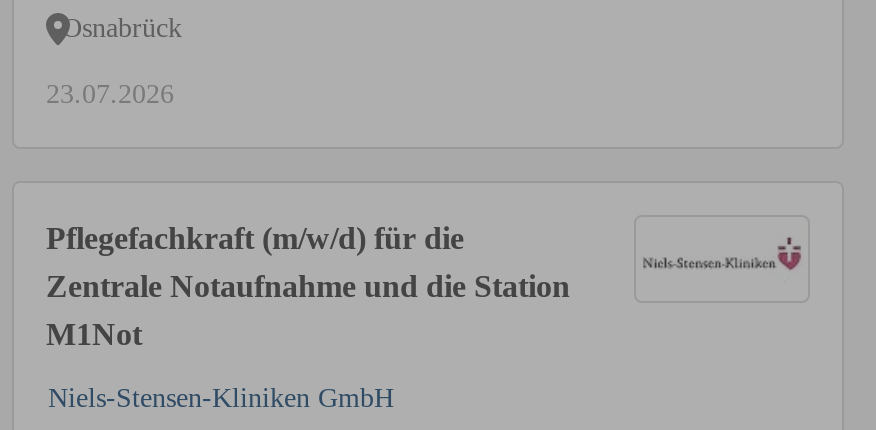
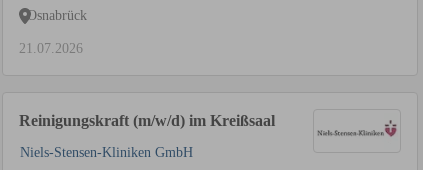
[46,80,174,110] 23.07.2026 -> [19,41,83,56] 21.07.2026
[46,222,570,352] Pflegefachkraft (m/w/d) für die | Zentrale Notaufnahme und die Station | M1Not -> [19,112,275,129] Reinigungskraft (m/w/d) im Kreißsaal

